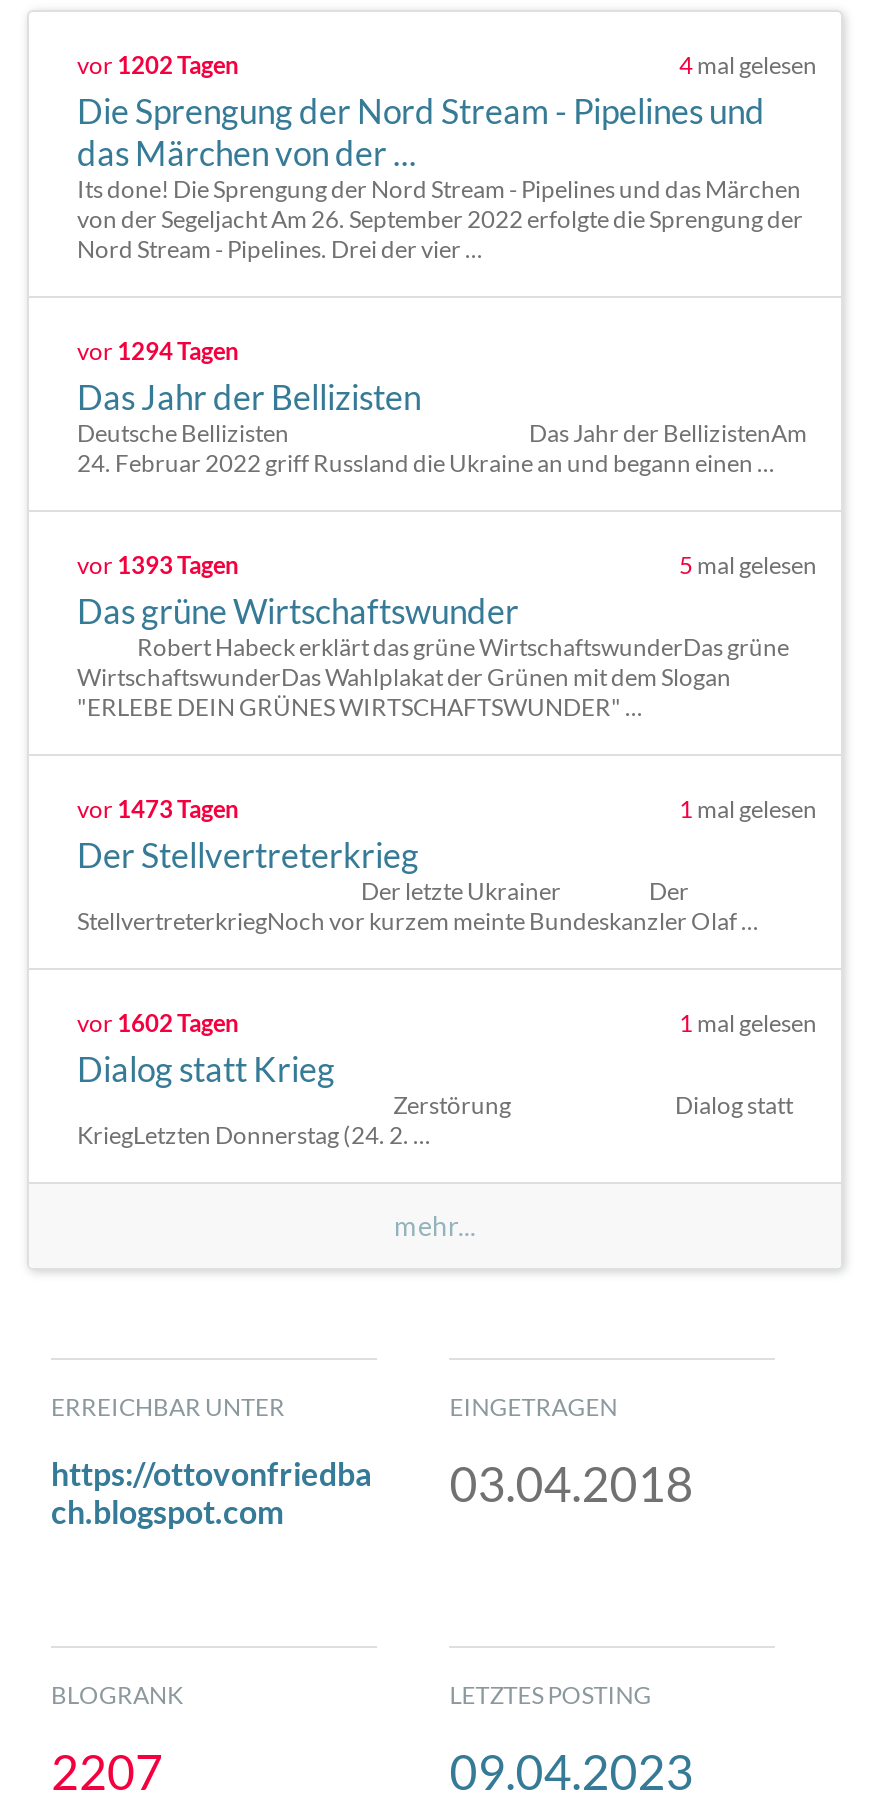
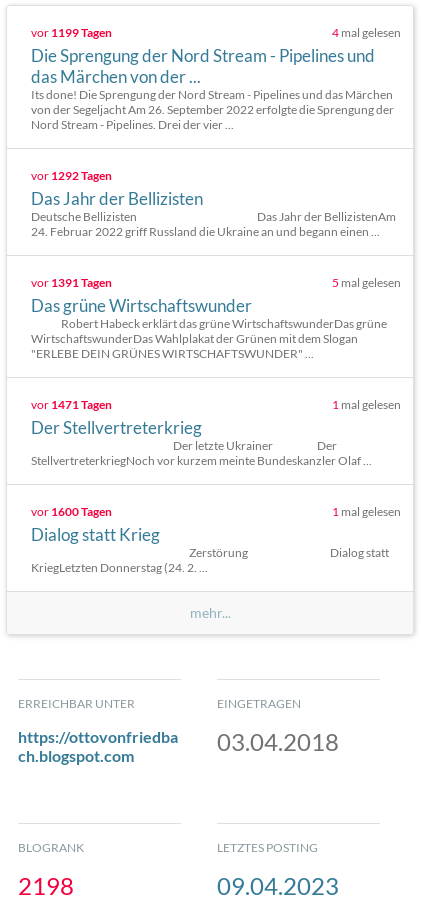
[77,50,239,80] vor 1202 Tagen -> [31,25,112,40] vor 1199 Tagen
[77,336,239,366] vor 1294 Tagen -> [31,168,112,183] vor 1292 Tagen
[77,550,239,580] vor 1393 Tagen -> [31,275,112,290] vor 1391 Tagen
[77,794,239,824] vor 1473 Tagen -> [31,397,112,412] vor 1471 Tagen
[77,1008,239,1038] vor 1602 Tagen -> [31,504,112,519] vor 1600 Tagen
[51,1741,163,1799] 2207 -> [18,871,74,900] 2198

